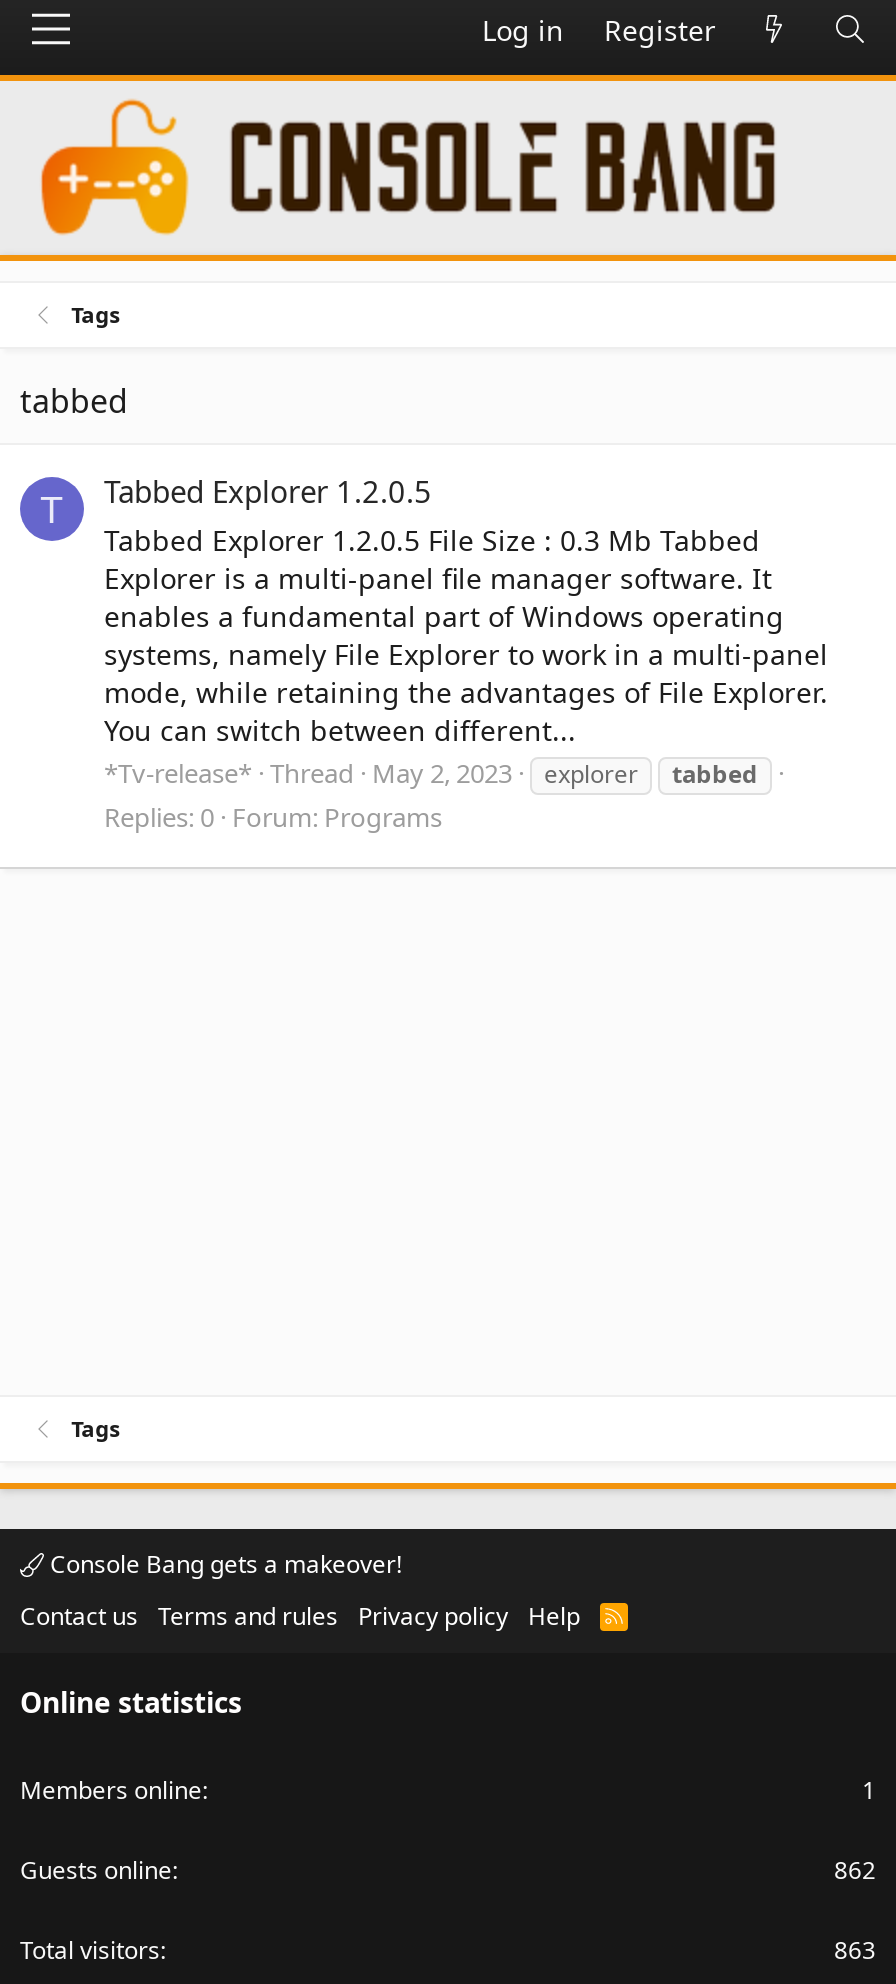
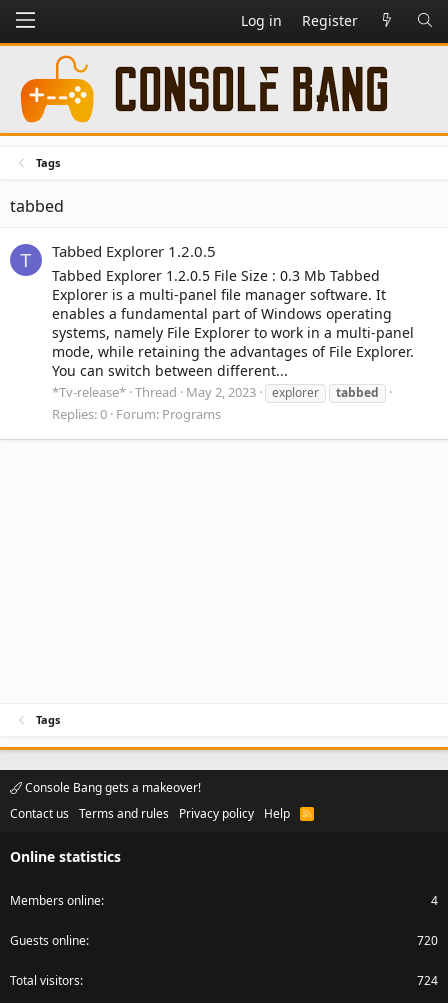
[862,1773,876,1807] 1 -> [431,892,438,909] 4
[834,1853,876,1887] 862 -> [417,932,438,949] 720
[834,1933,876,1967] 863 -> [417,972,438,989] 724

